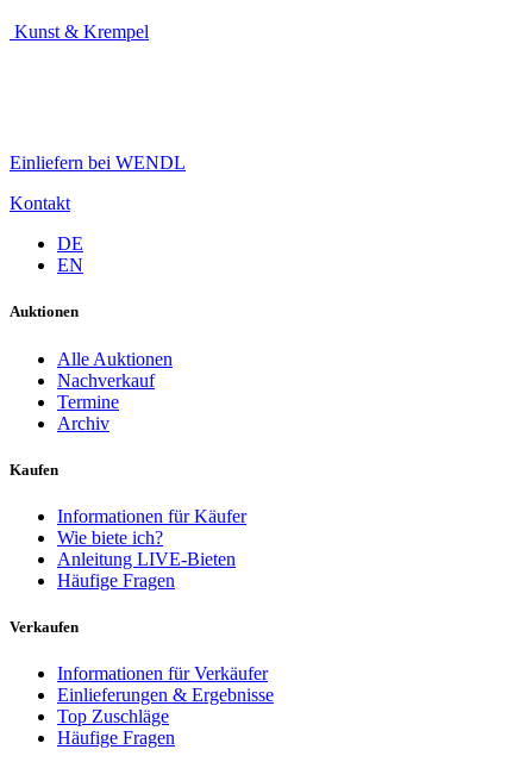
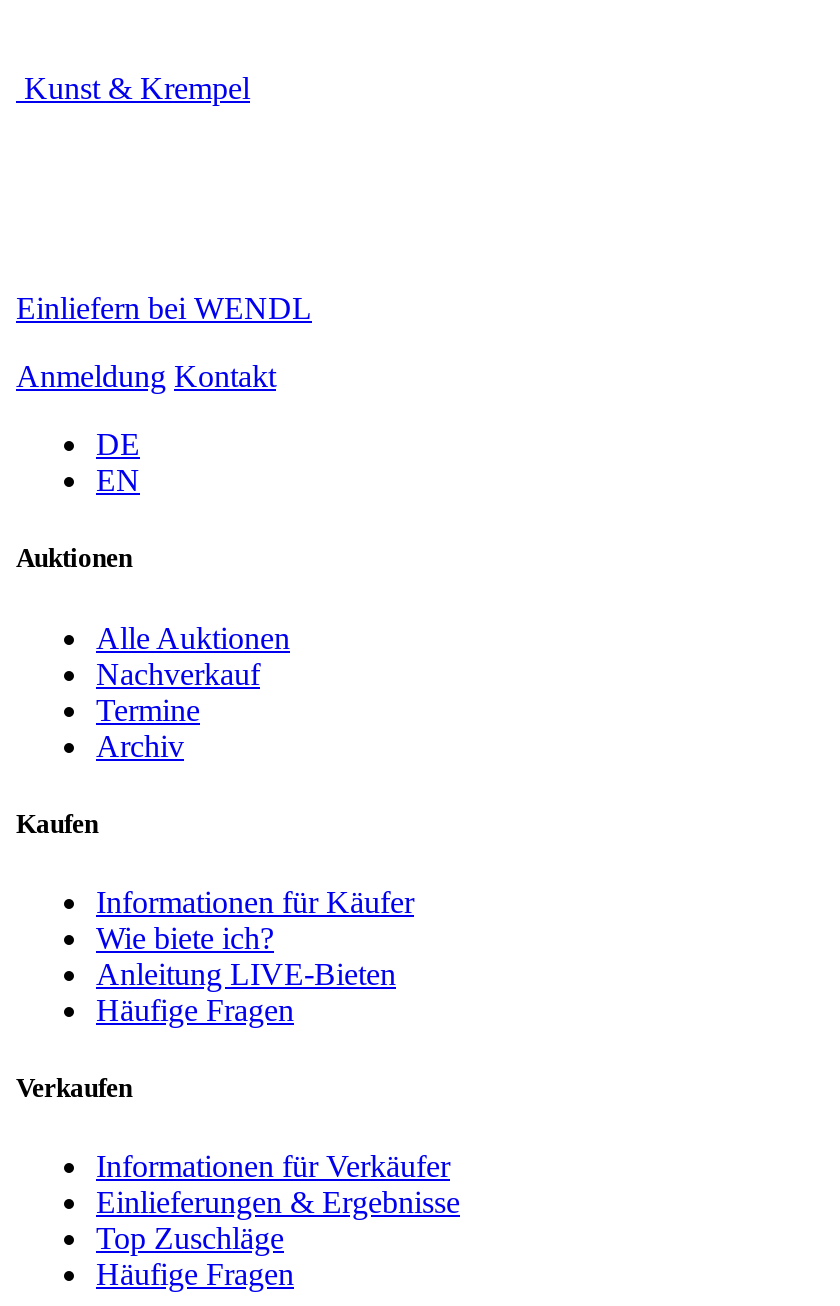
[10,193,70,213] Kontakt -> [16,359,276,393] Anmeldung Kontakt

